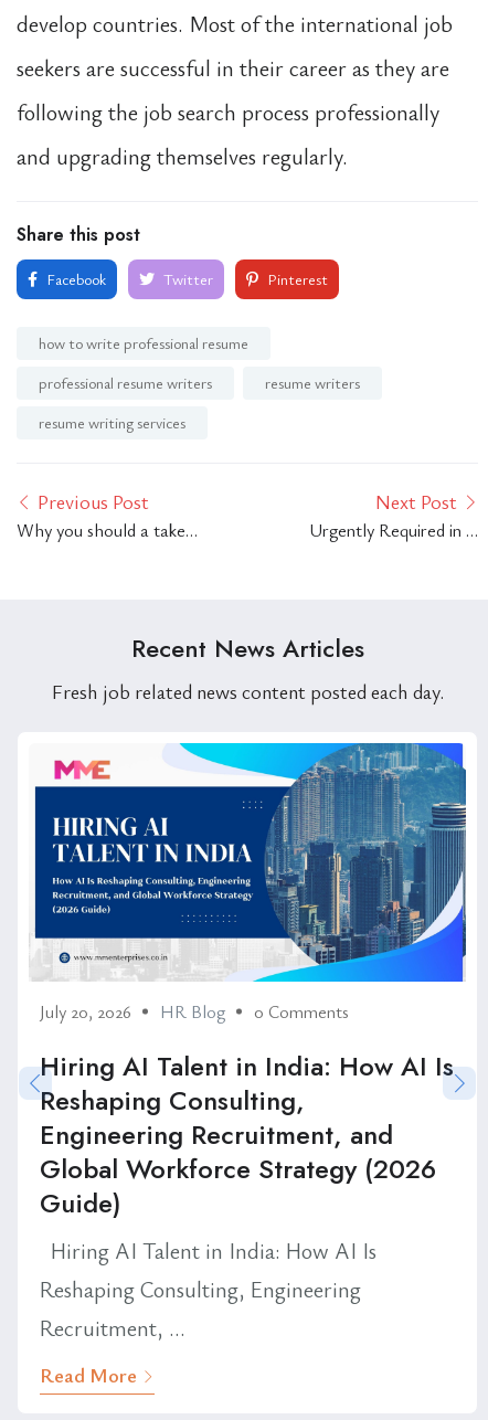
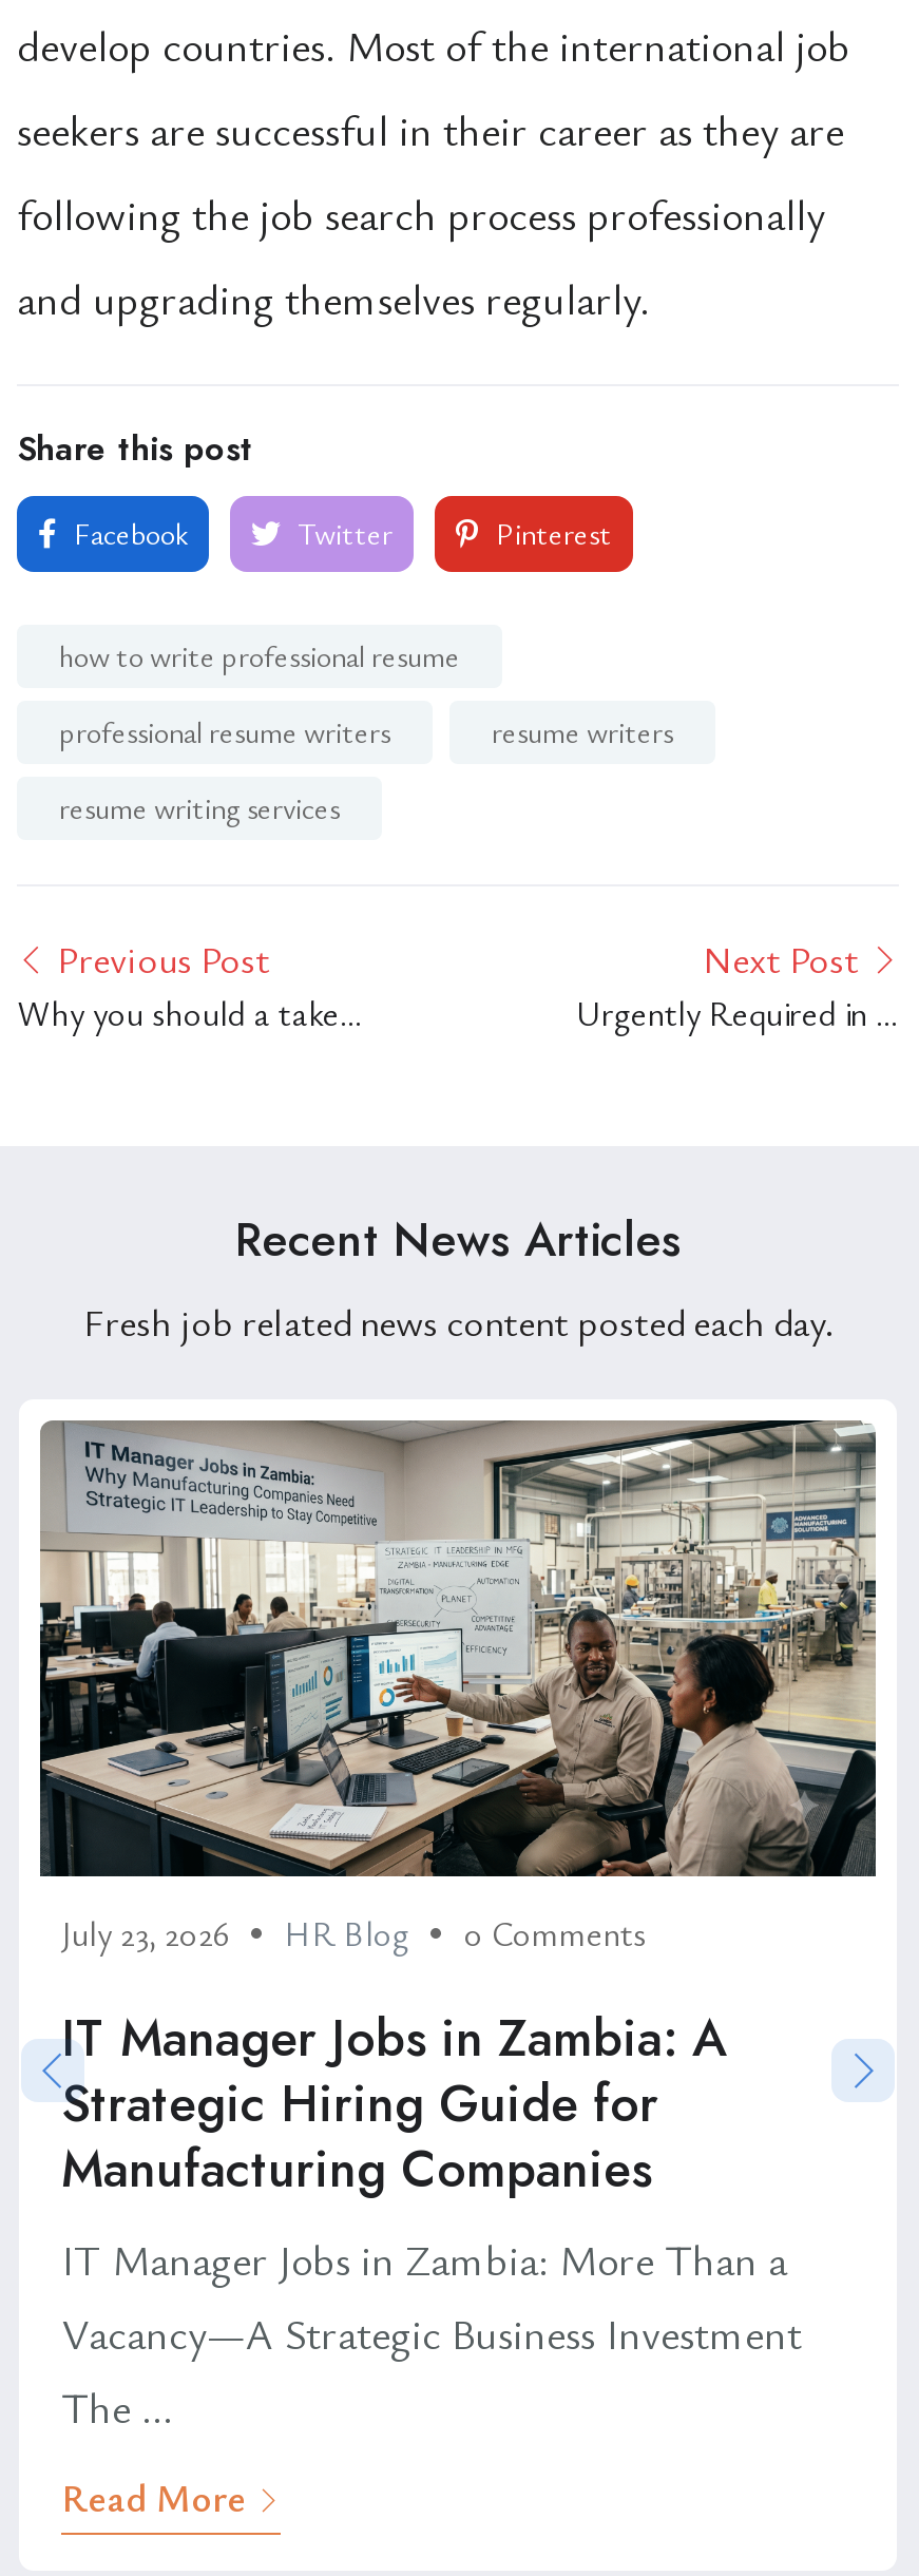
[29,742,467,1023] [image] | July 20, 2026 -> [38,1418,878,1956] [image] | July 23, 2026
[40,1046,454,1342] Hiring AI Talent in India: How AI Is | Reshaping Consulting, | Engineering Recruitment, and | Global Workforce Strategy (2026 | Guide) | Hiring AI Talent in India: How AI Is | Reshaping Consulting, Engineering | Recruitment, ... -> [61,2000,802,2435] IT Manager Jobs in Zambia: A | Strategic Hiring Guide for | Manufacturing Companies | IT Manager Jobs in Zambia: More Than a | Vacancy—A Strategic Business Investment | The ...

